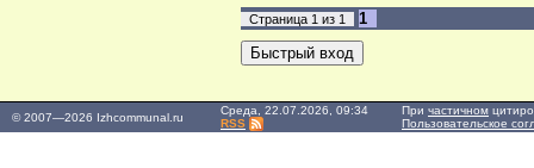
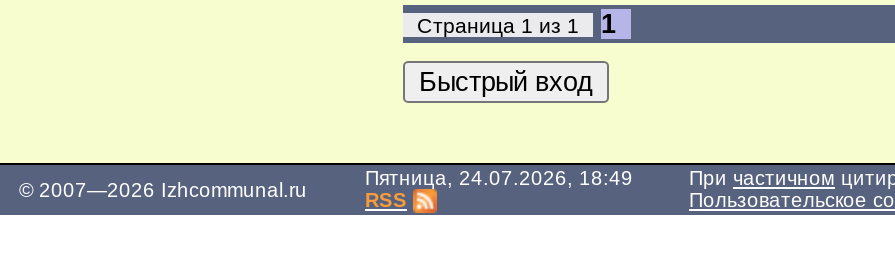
[221,104,368,117] Среда, 22.07.2026, 09:34 -> [365,167,633,189] Пятница, 24.07.2026, 18:49

